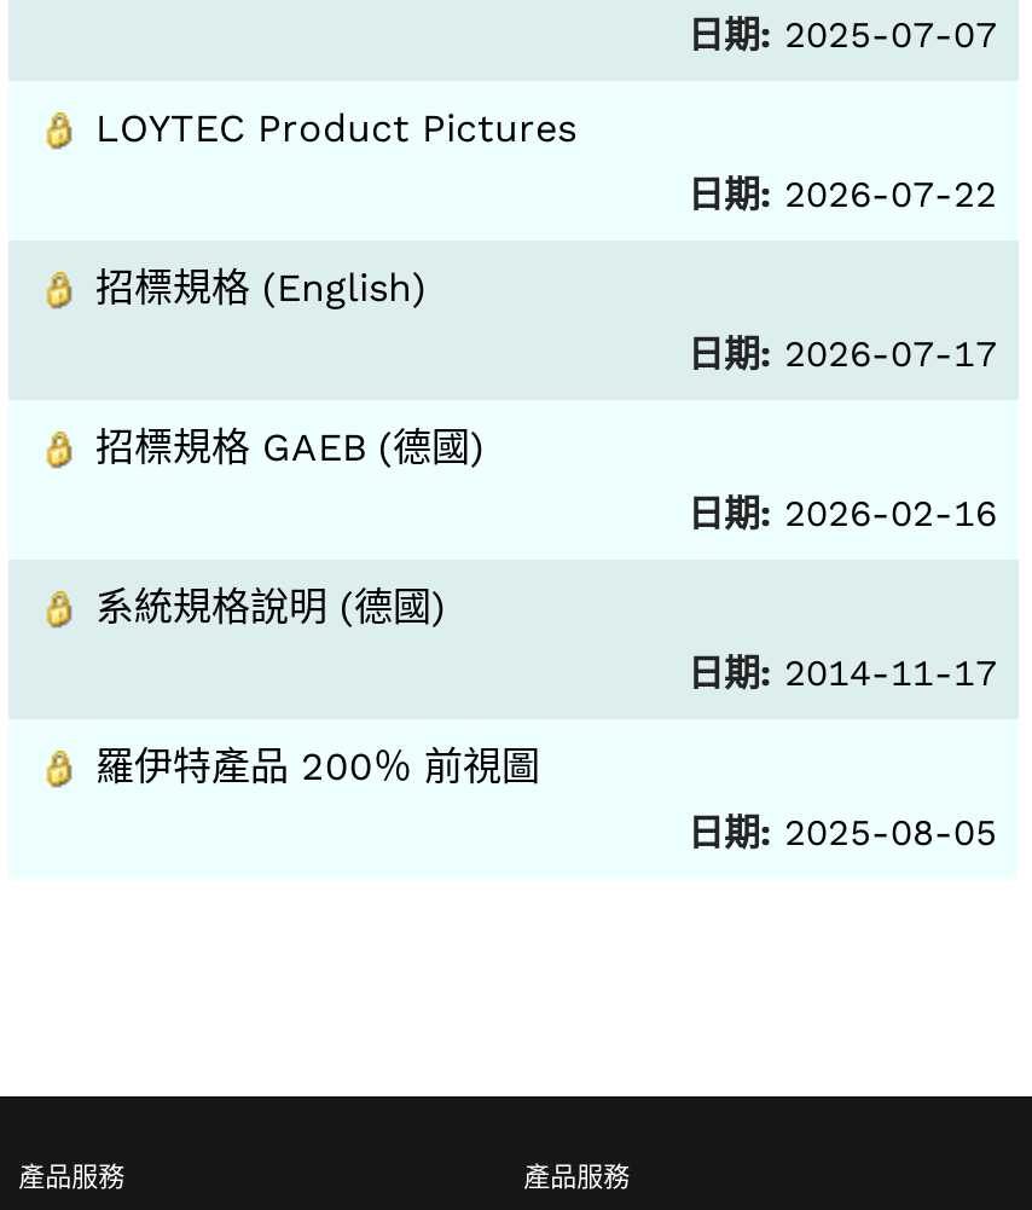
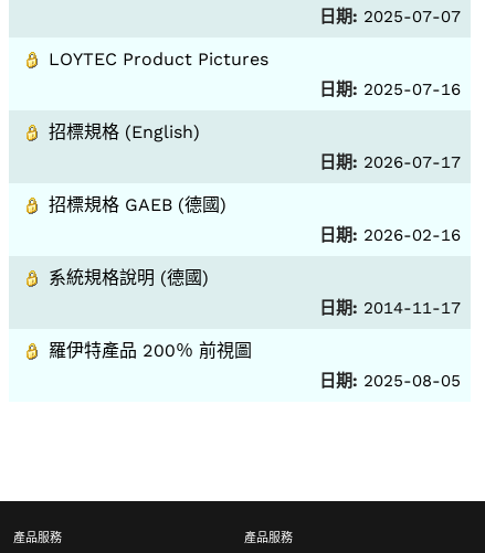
[688,173,997,216] 日期: 2026-07-22 -> [319,79,461,99] 日期: 2025-07-16

